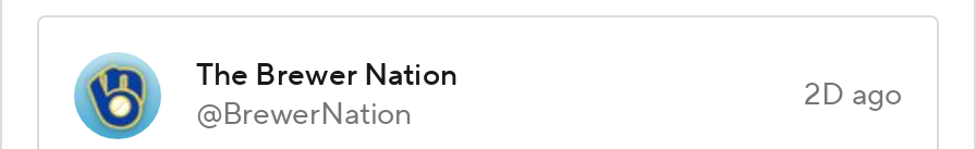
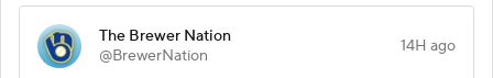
[804,76,902,115] 2D ago -> [401,36,456,56] 14H ago

